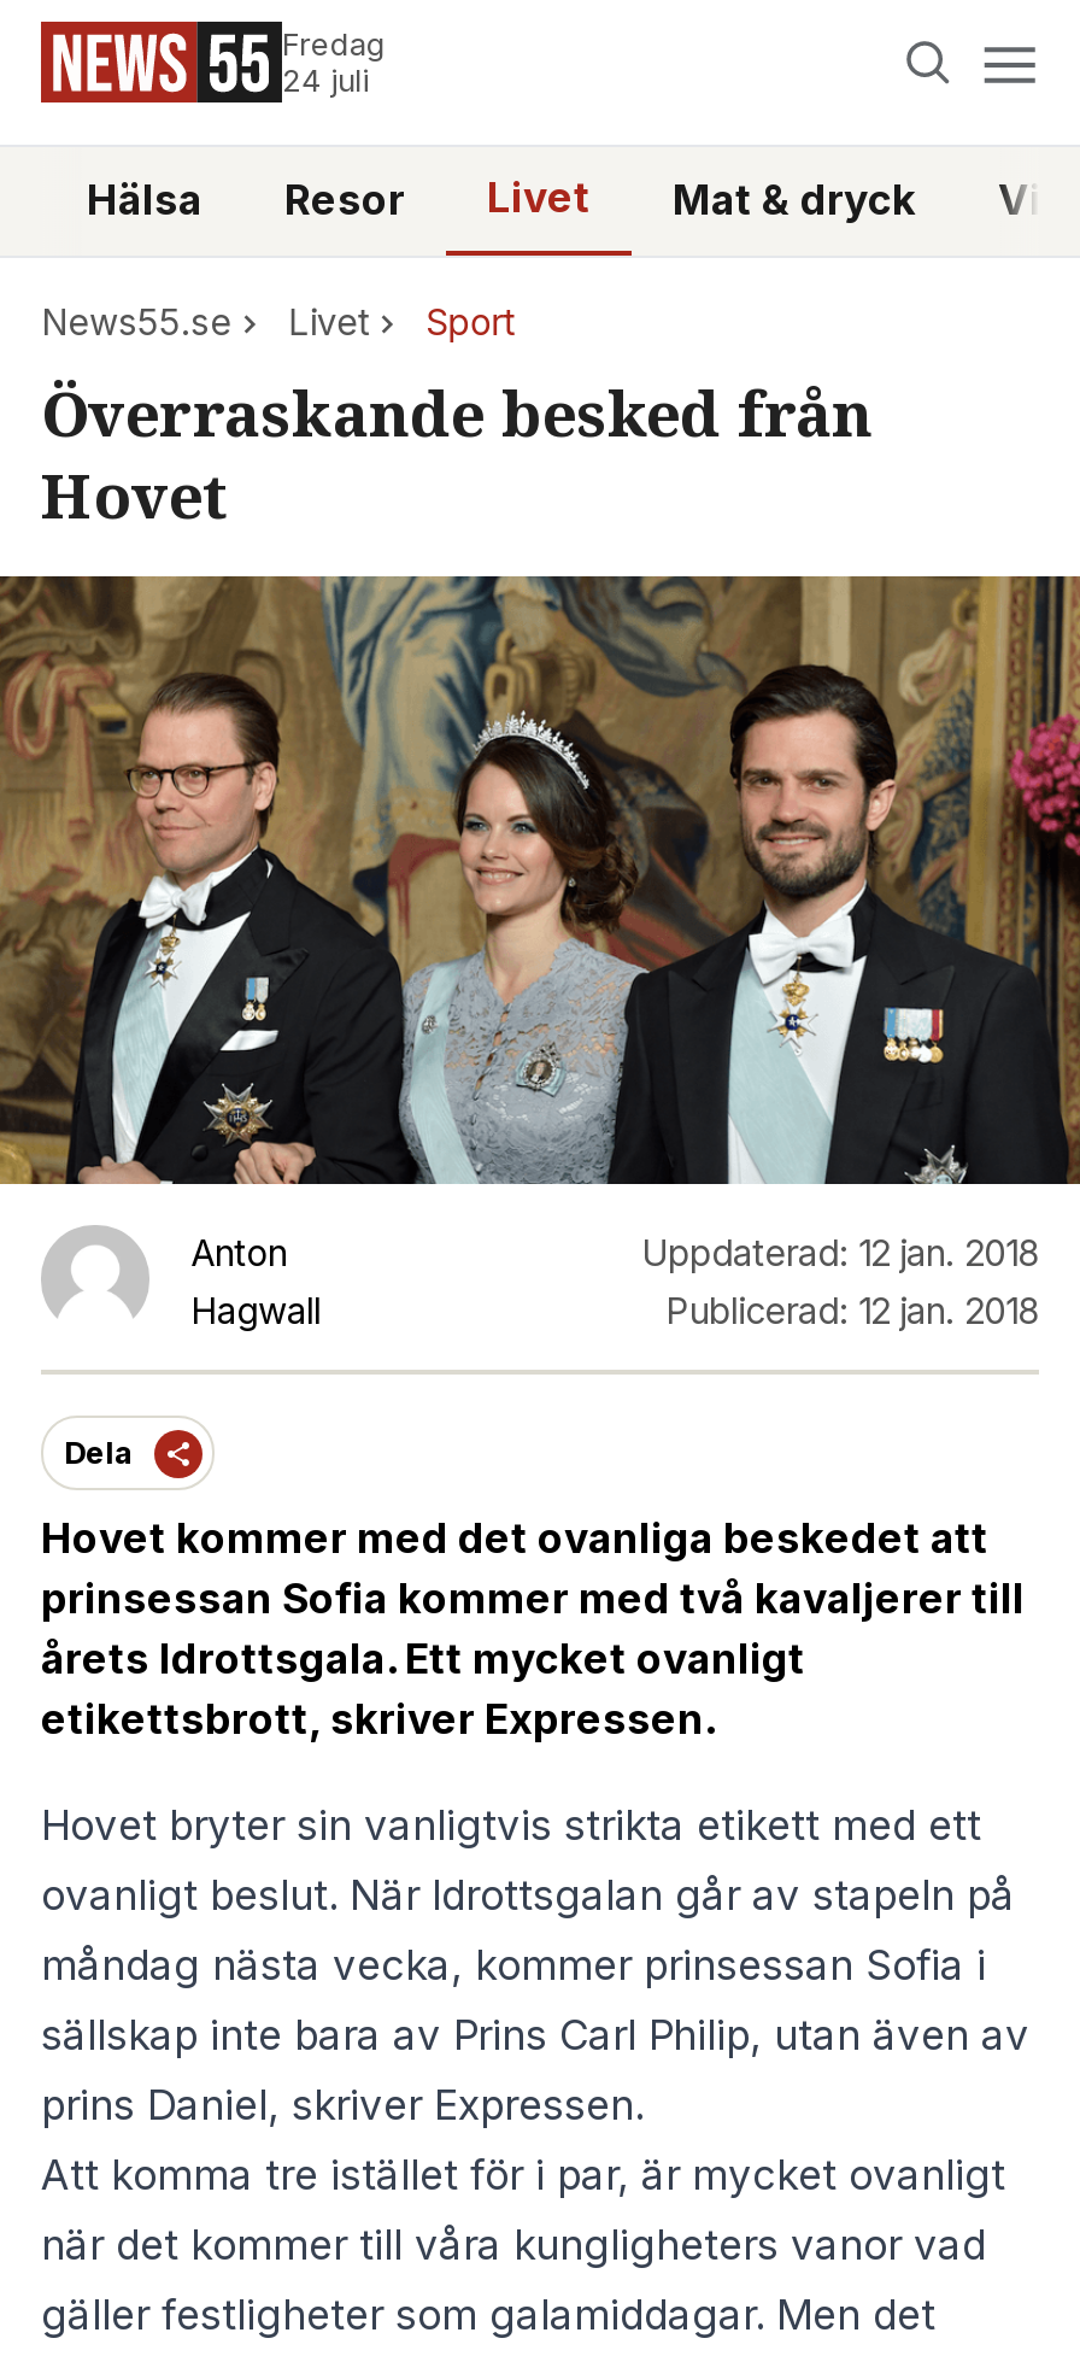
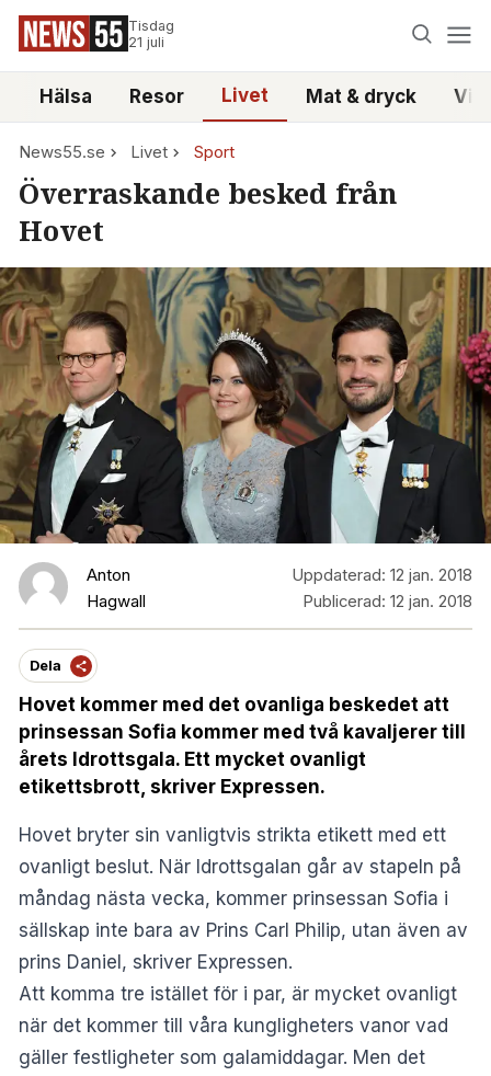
[282,27,386,99] Fredag | 24 juli -> [128,18,174,50] Tisdag | 21 juli

